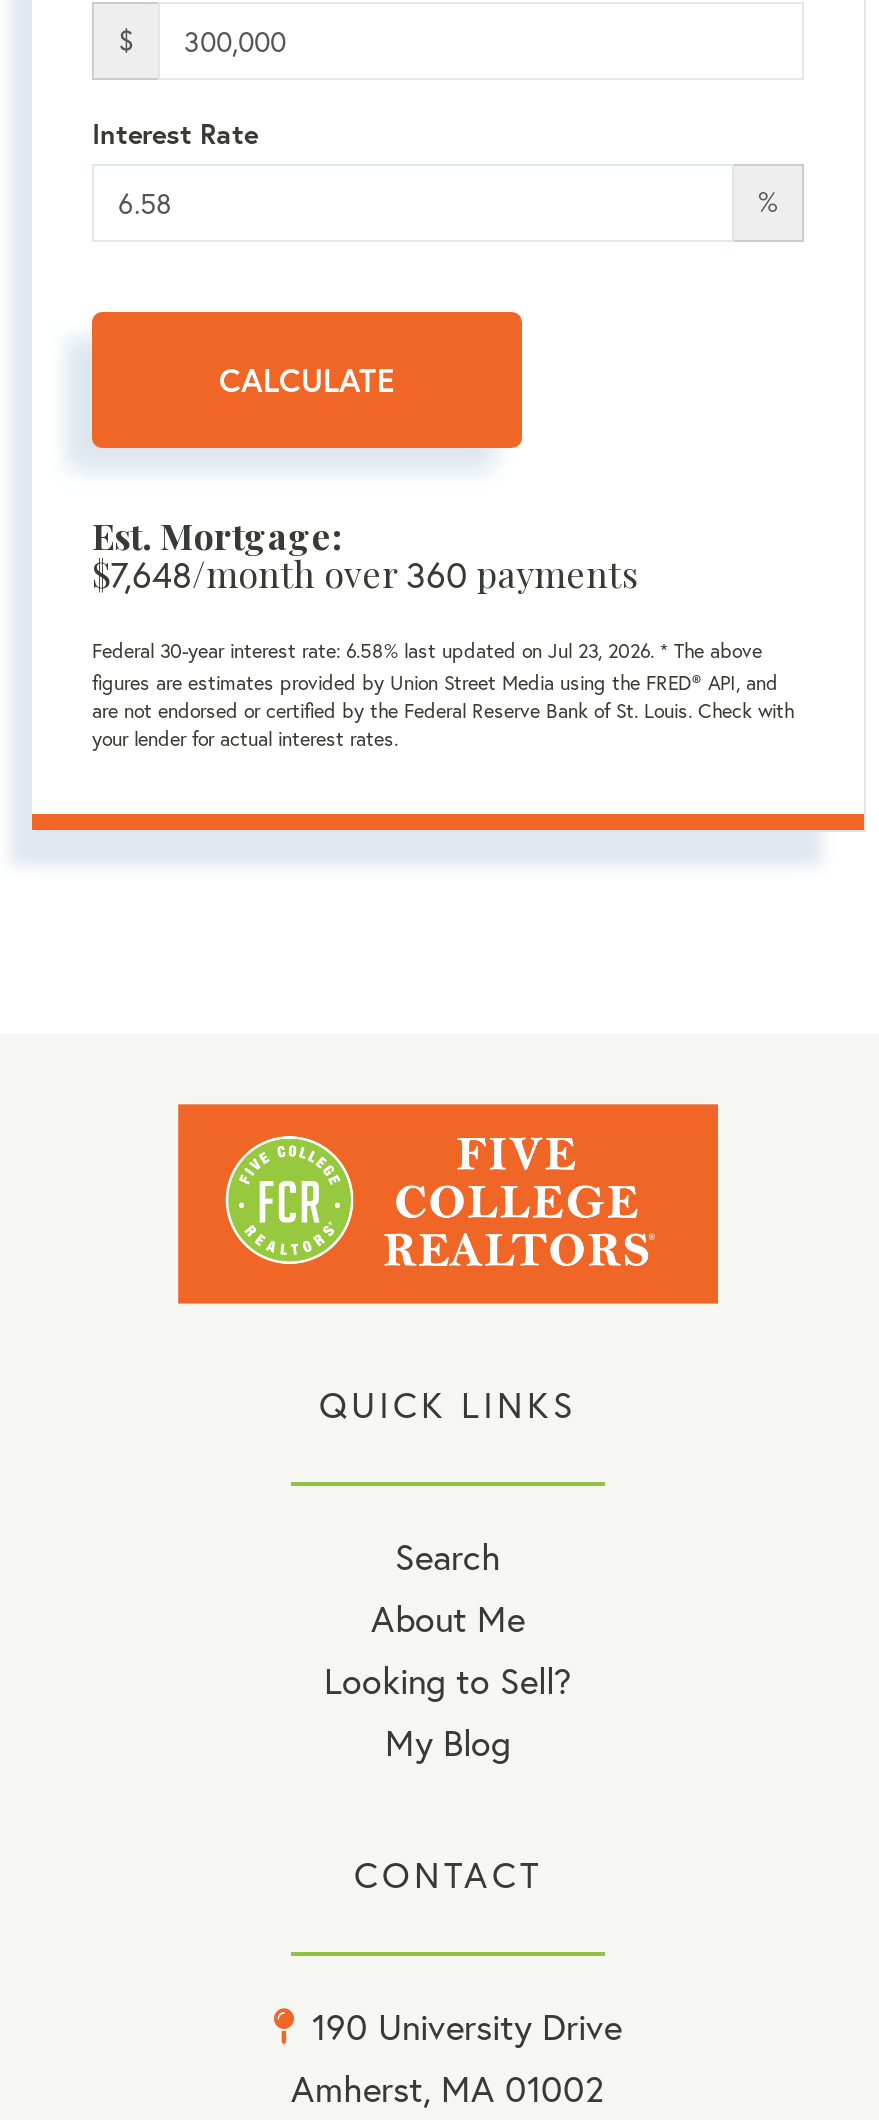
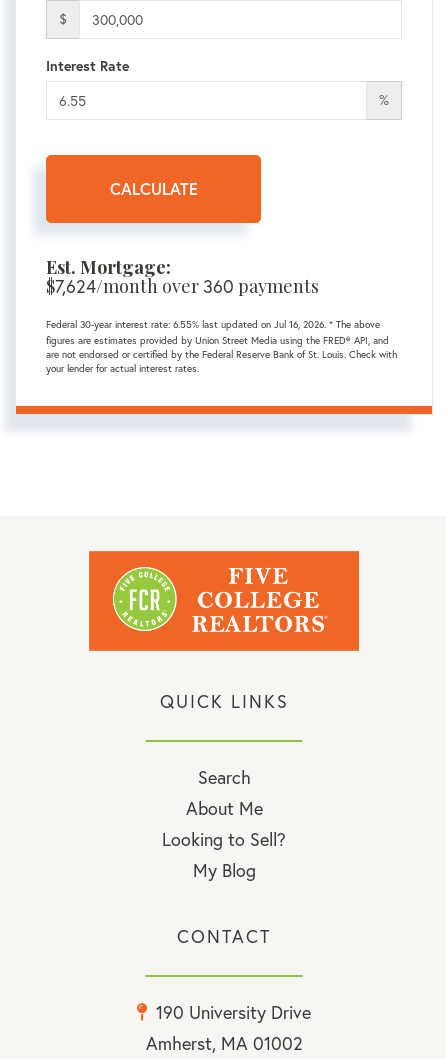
[92,551,638,599] $7,648/month over 360 payments -> [46,274,319,298] $7,624/month over 360 payments
[92,639,762,665] Federal 30-year interest rate: 6.58% last updated on Jul 23, 2026. * The above -> [46,318,380,331] Federal 30-year interest rate: 6.55% last updated on Jul 16, 2026. * The above

